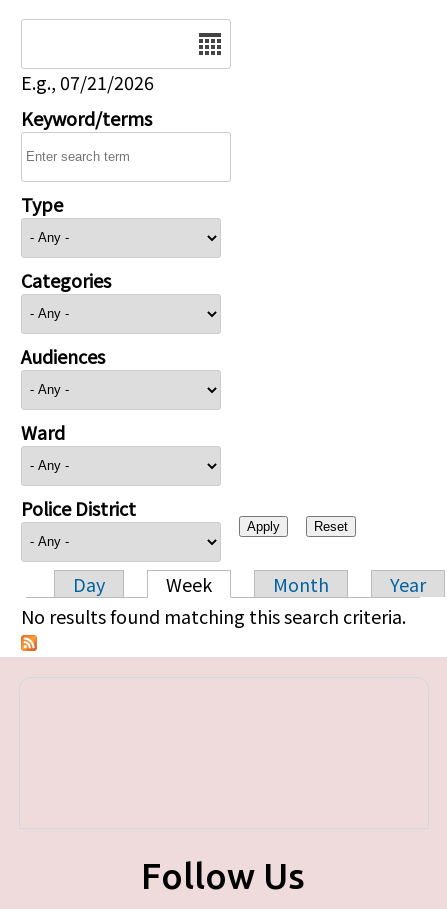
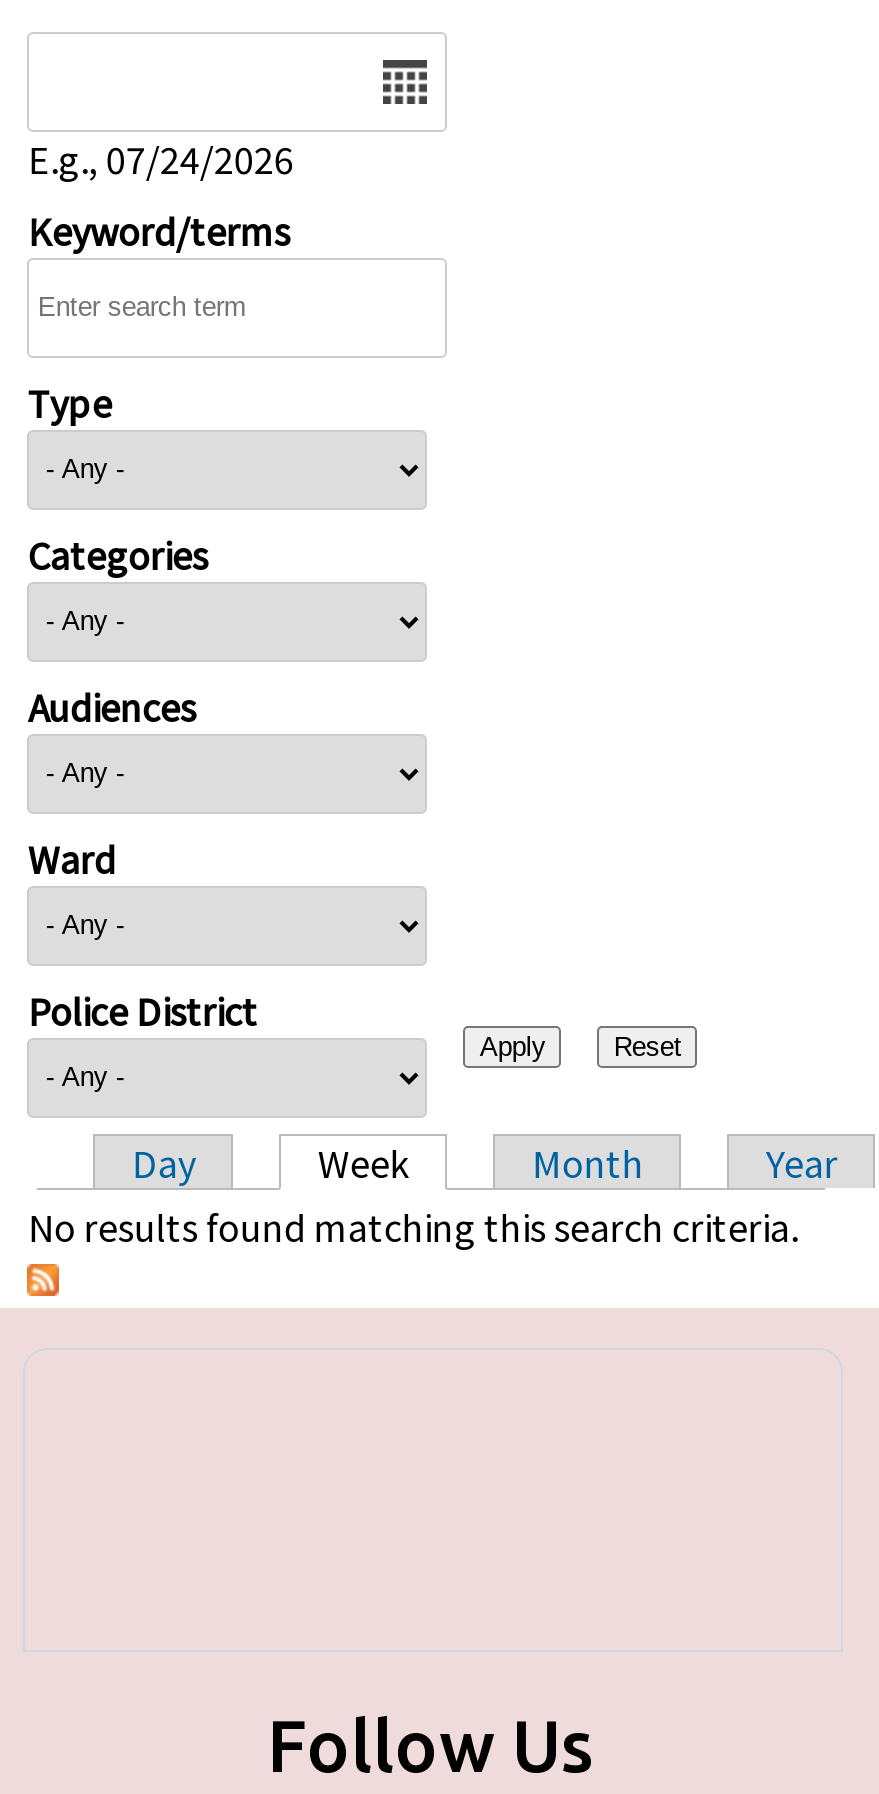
[21,68,154,94] E.g., 07/21/2026 -> [28,131,294,183] E.g., 07/24/2026

